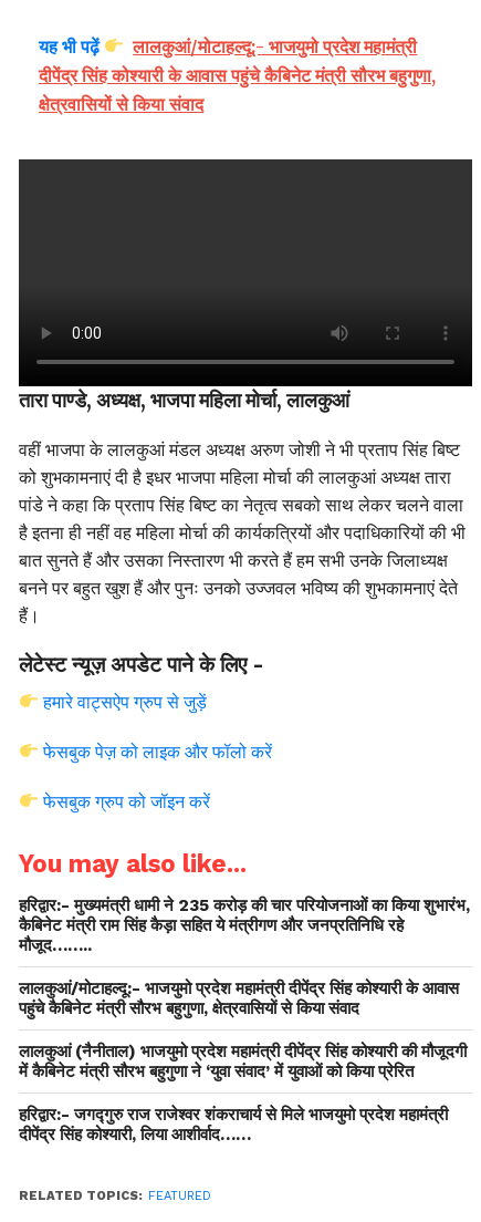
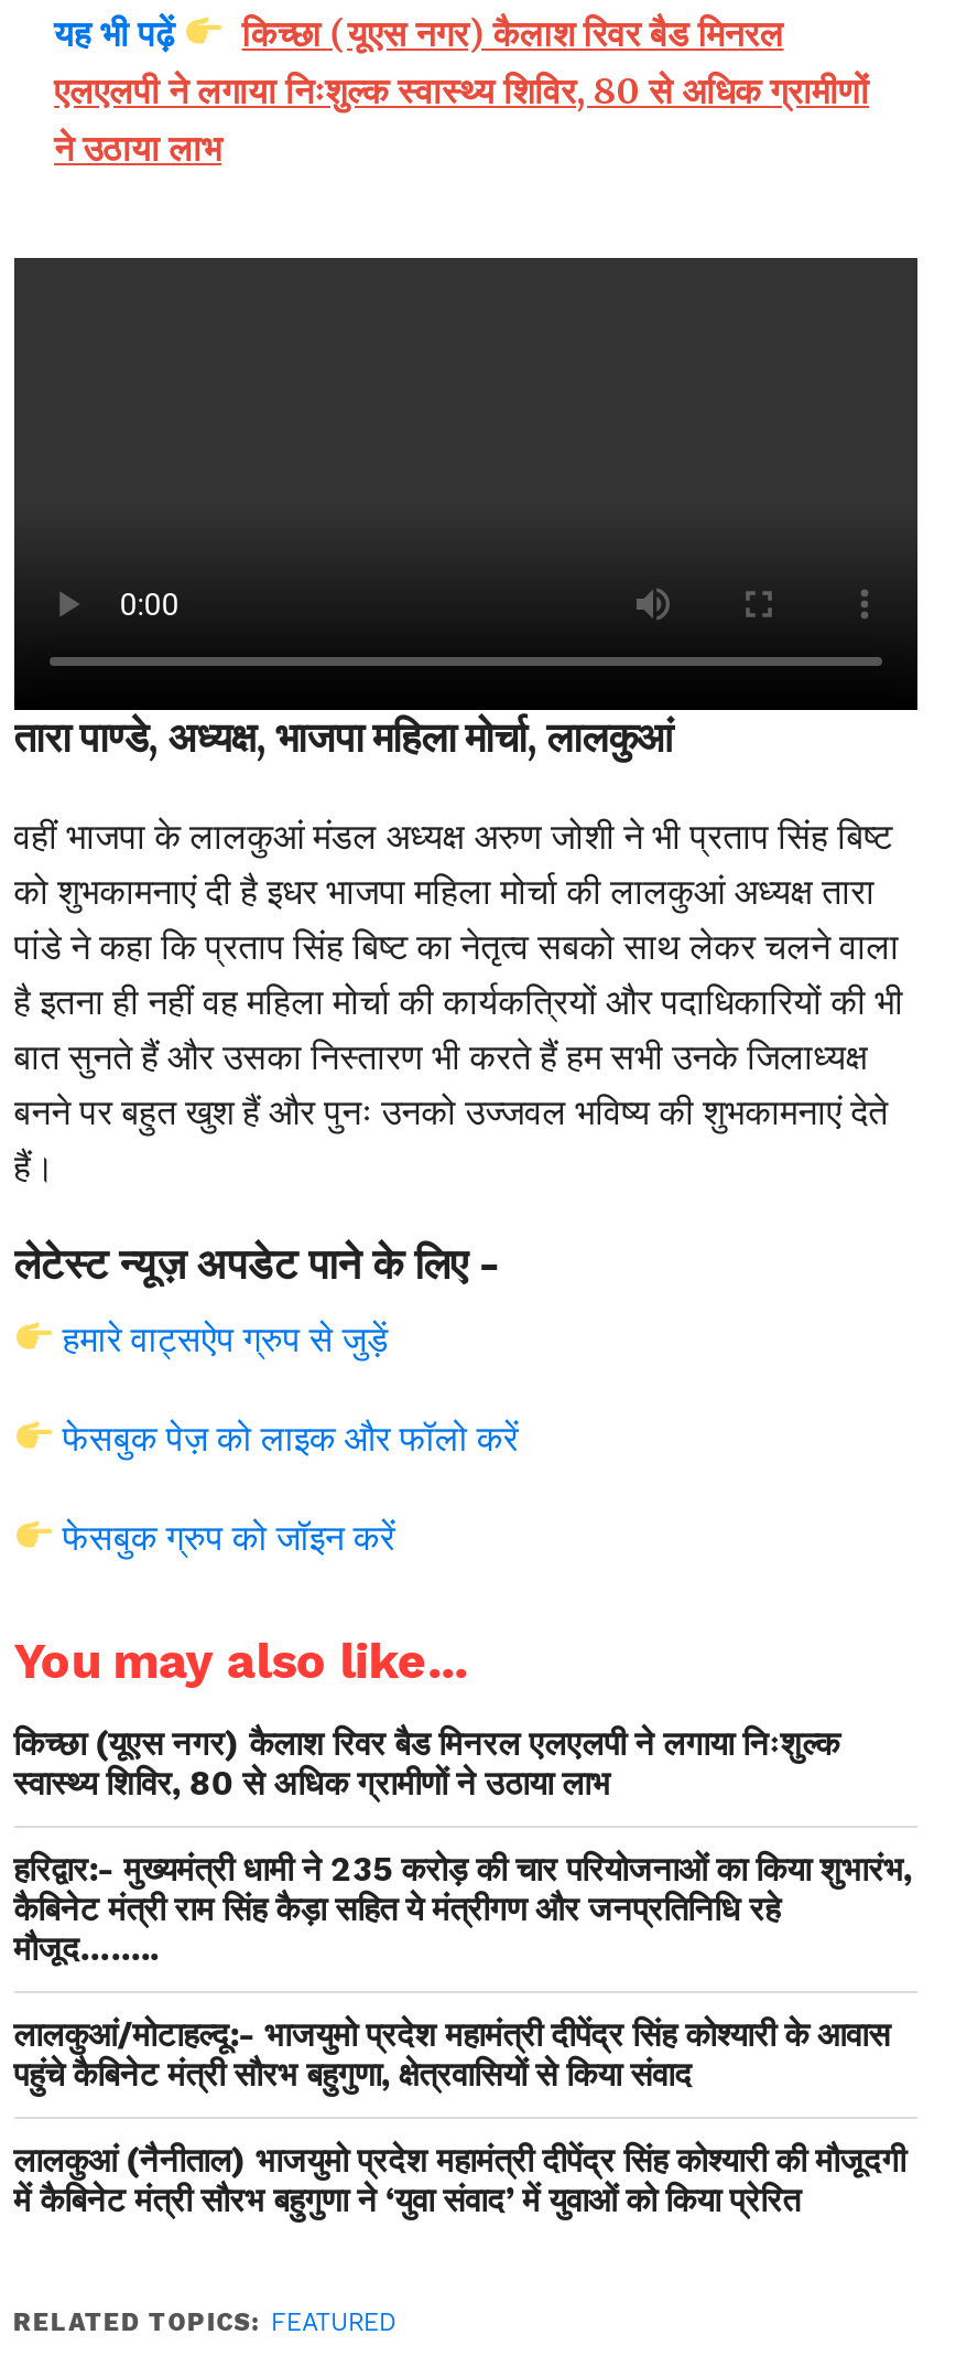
[39,35,436,115] लालकुआं/मोटाहल्दू:- भाजयुमो प्रदेश महामंत्री | दीपेंद्र सिंह कोश्यारी के आवास पहुंचे कैबिनेट मंत्री सौरभ बहुगुणा, | क्षेत्रवासियों से किया संवाद -> [54,10,869,169] किच्छा (यूएस नगर) कैलाश रिवर बैड मिनरल | एलएलपी ने लगाया निःशुल्क स्वास्थ्य शिविर, 80 से अधिक ग्रामीणों | ने उठाया लाभ
none -> [14,1724,840,1803] किच्छा (यूएस नगर) कैलाश रिवर बैड मिनरल एलएलपी ने लगाया निःशुल्क | स्वास्थ्य शिविर, 80 से अधिक ग्रामीणों ने उठाया लाभ
moved [18,895,470,1081] -> [14,1850,912,2220]: हरिद्वार:- मुख्यमंत्री धामी ने 235 करोड़ की चार परियोजनाओं का किया शुभारंभ, | कैबिनेट मंत्री राम सिंह कैड़ा सहित ये मंत्रीगण और जनप्रतिनिधि रहे | लालकुआं/मोटाहल्दू:- भाजयुमो प्रदेश महामंत्री दीपेंद्र सिंह कोश्यारी के आवास | पहुंचे कैबिनेट मंत्री सौरभ बहुगुणा, क्षेत्रवासियों से किया संवाद | लालकुआं (नैनीताल) भाजयुमो प्रदेश महामंत्री दीपेंद्र सिंह कोश्यारी की मौजूदगी | में कैबिनेट मंत्री सौरभ बहुगुणा ने ‘युवा संवाद’ में युवाओं को किया प्रेरित
[18,1104,447,1144] हरिद्वार:- जगद्गुरु राज राजेश्वर शंकराचार्य से मिले भाजयुमो प्रदेश महामंत्री | दीपेंद्र सिंह कोश्यारी, लिया आशीर्वाद…… -> none

